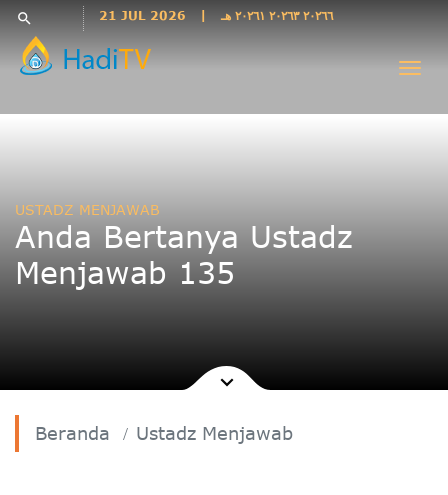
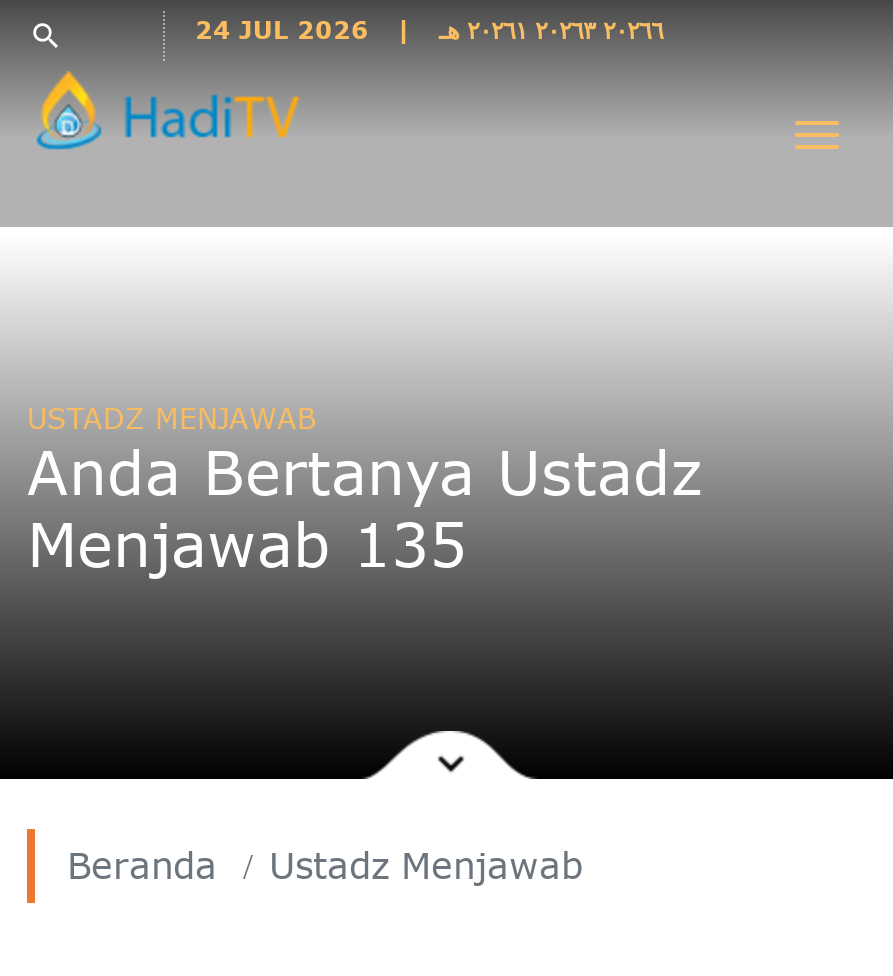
[99,8,190,23] 21 JUL 2026 -> [195,15,377,45] 24 JUL 2026

